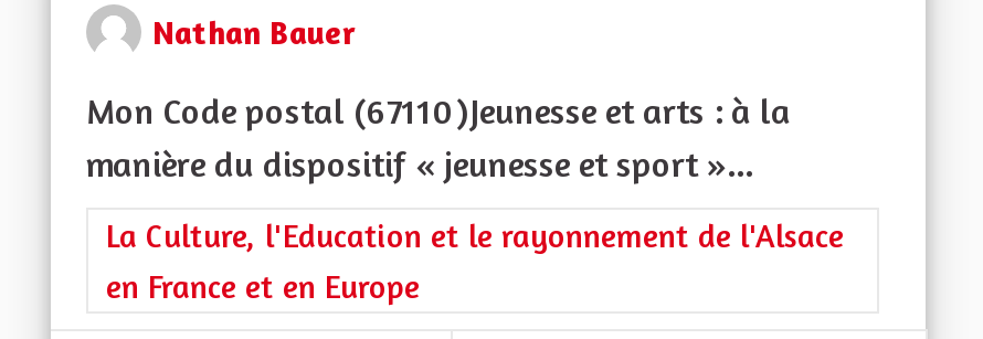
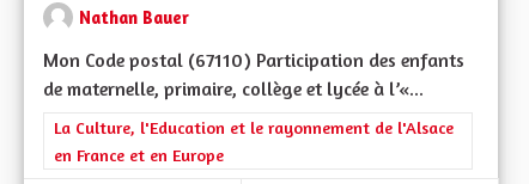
[86,89,791,186] Mon Code postal (67110)Jeunesse et arts : à la | manière du dispositif « jeunesse et sport »... -> [43,48,464,101] Mon Code postal (67110) Participation des enfants | de maternelle, primaire, collège et lycée à l’«...

